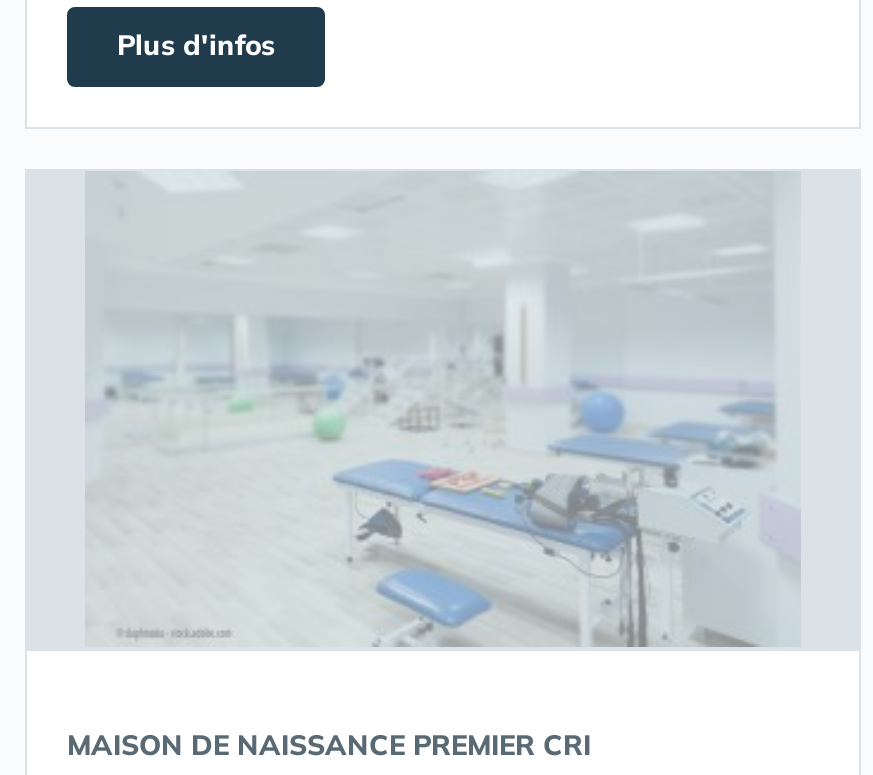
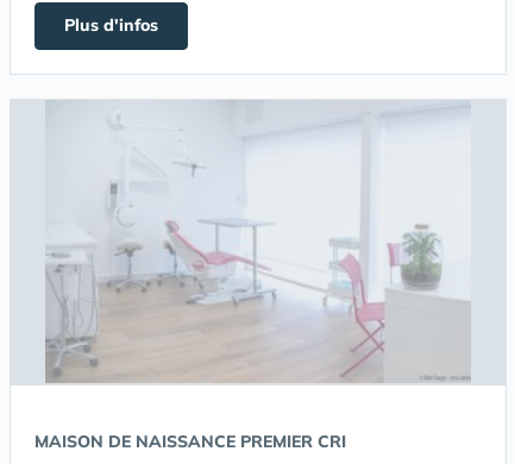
[87,205,797,647] [image] -> [45,120,471,383] [image]

